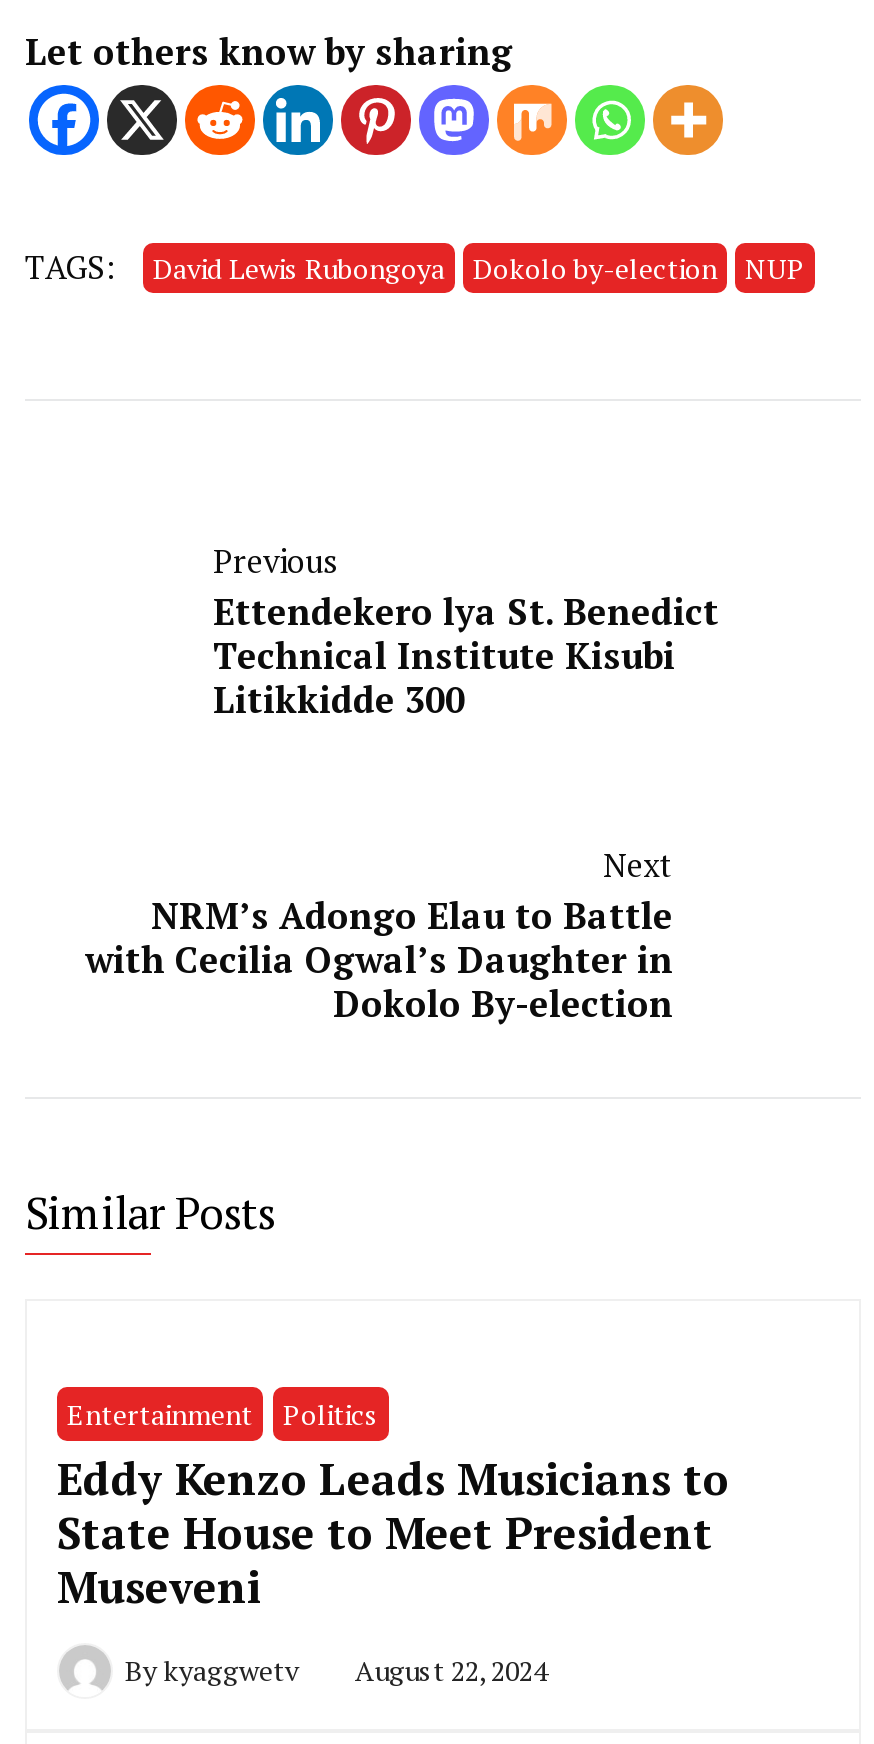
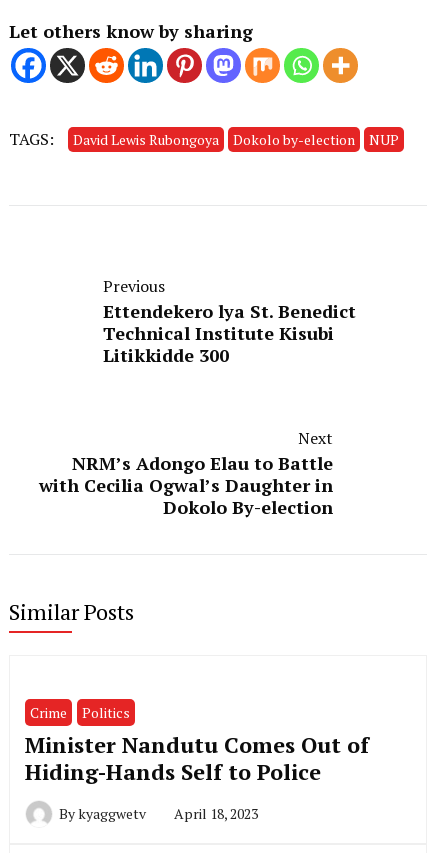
[67,1395,253,1433] Entertainment -> [30,703,67,722] Crime
[57,1449,729,1615] Eddy Kenzo Leads Musicians to | State House to Meet President | Museveni -> [25,730,369,786] Minister Nandutu Comes Out of | Hiding-Hands Self to Police
[125,1651,547,1689] Bykyaggwetv August 22, 2024 -> [59,804,258,823] Bykyaggwetv April 18, 2023

